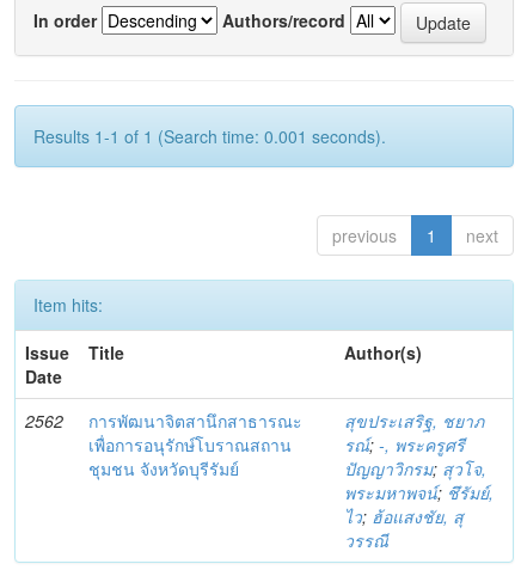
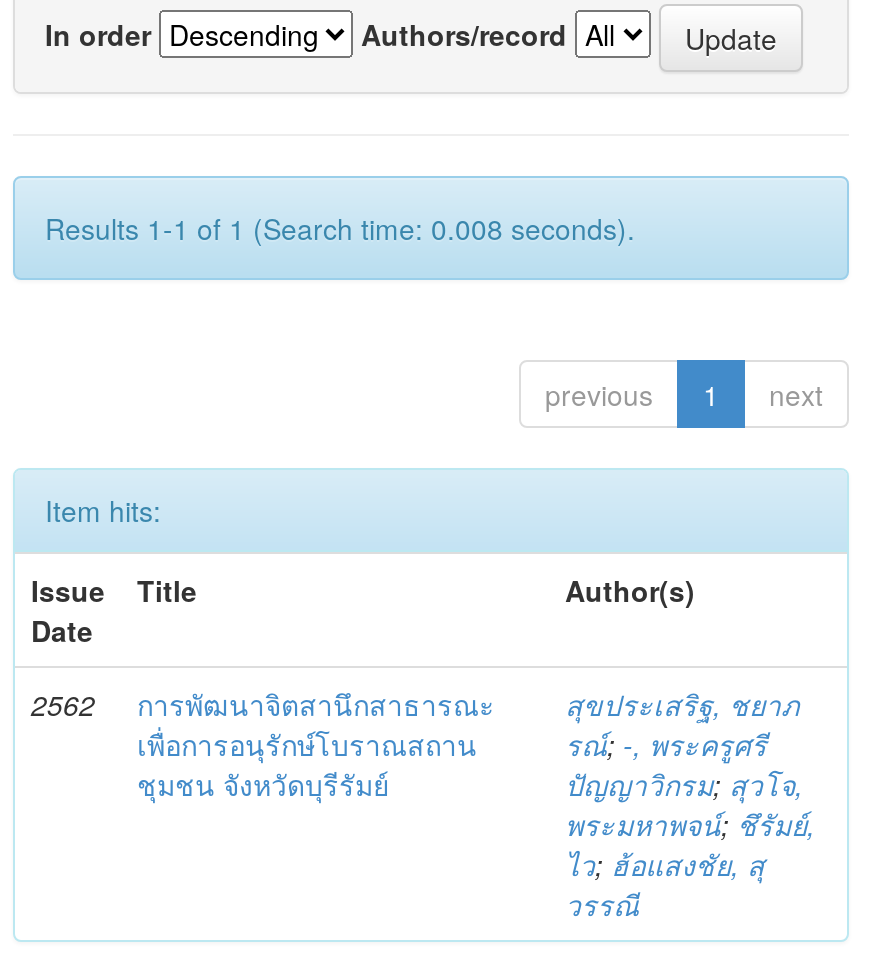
[33,124,386,148] Results 1-1 of 1 (Search time: 0.001 seconds). -> [45,208,635,248] Results 1-1 of 1 (Search time: 0.008 seconds).

